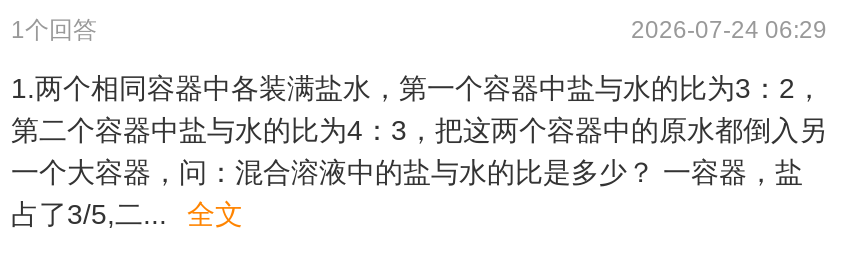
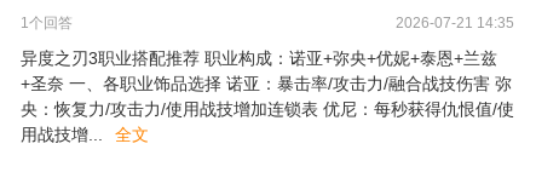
[631,16,827,44] 2026-07-24 06:29 -> [396,15,514,31] 2026-07-21 14:35
[11,72,827,230] 1.两个相同容器中各装满盐水，第一个容器中盐与水的比为3：2， | 第二个容器中盐与水的比为4：3，把这两个容器中的原水都倒入另 | 一个大容器，问：混合溶液中的盐与水的比是多少？ 一容器，盐 | 占了3/5,二... -> [21,48,514,144] 异度之刃3职业搭配推荐 职业构成：诺亚+弥央+优妮+泰恩+兰兹 | +圣奈 一、各职业饰品选择 诺亚：暴击率/攻击力/融合战技伤害 弥 | 央：恢复力/攻击力/使用战技增加连锁表 优尼：每秒获得仇恨值/使 | 用战技增...

